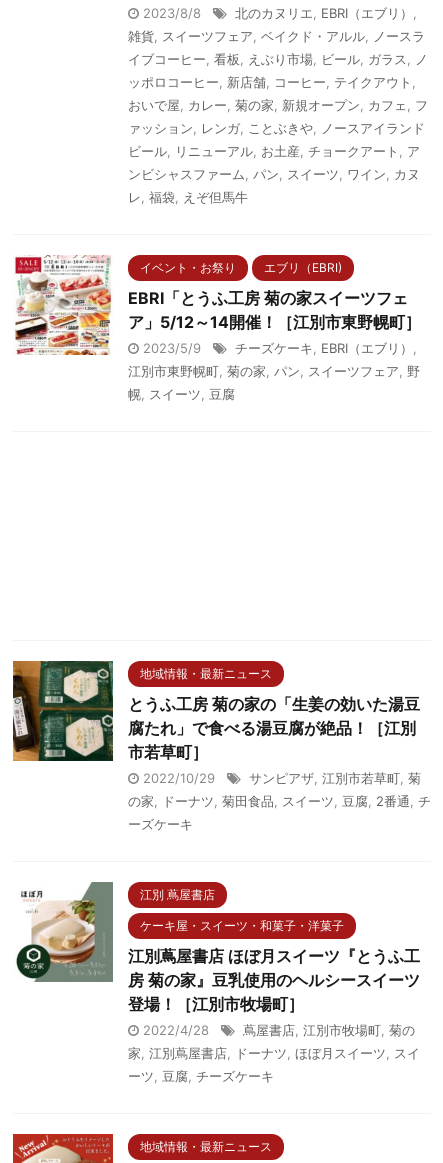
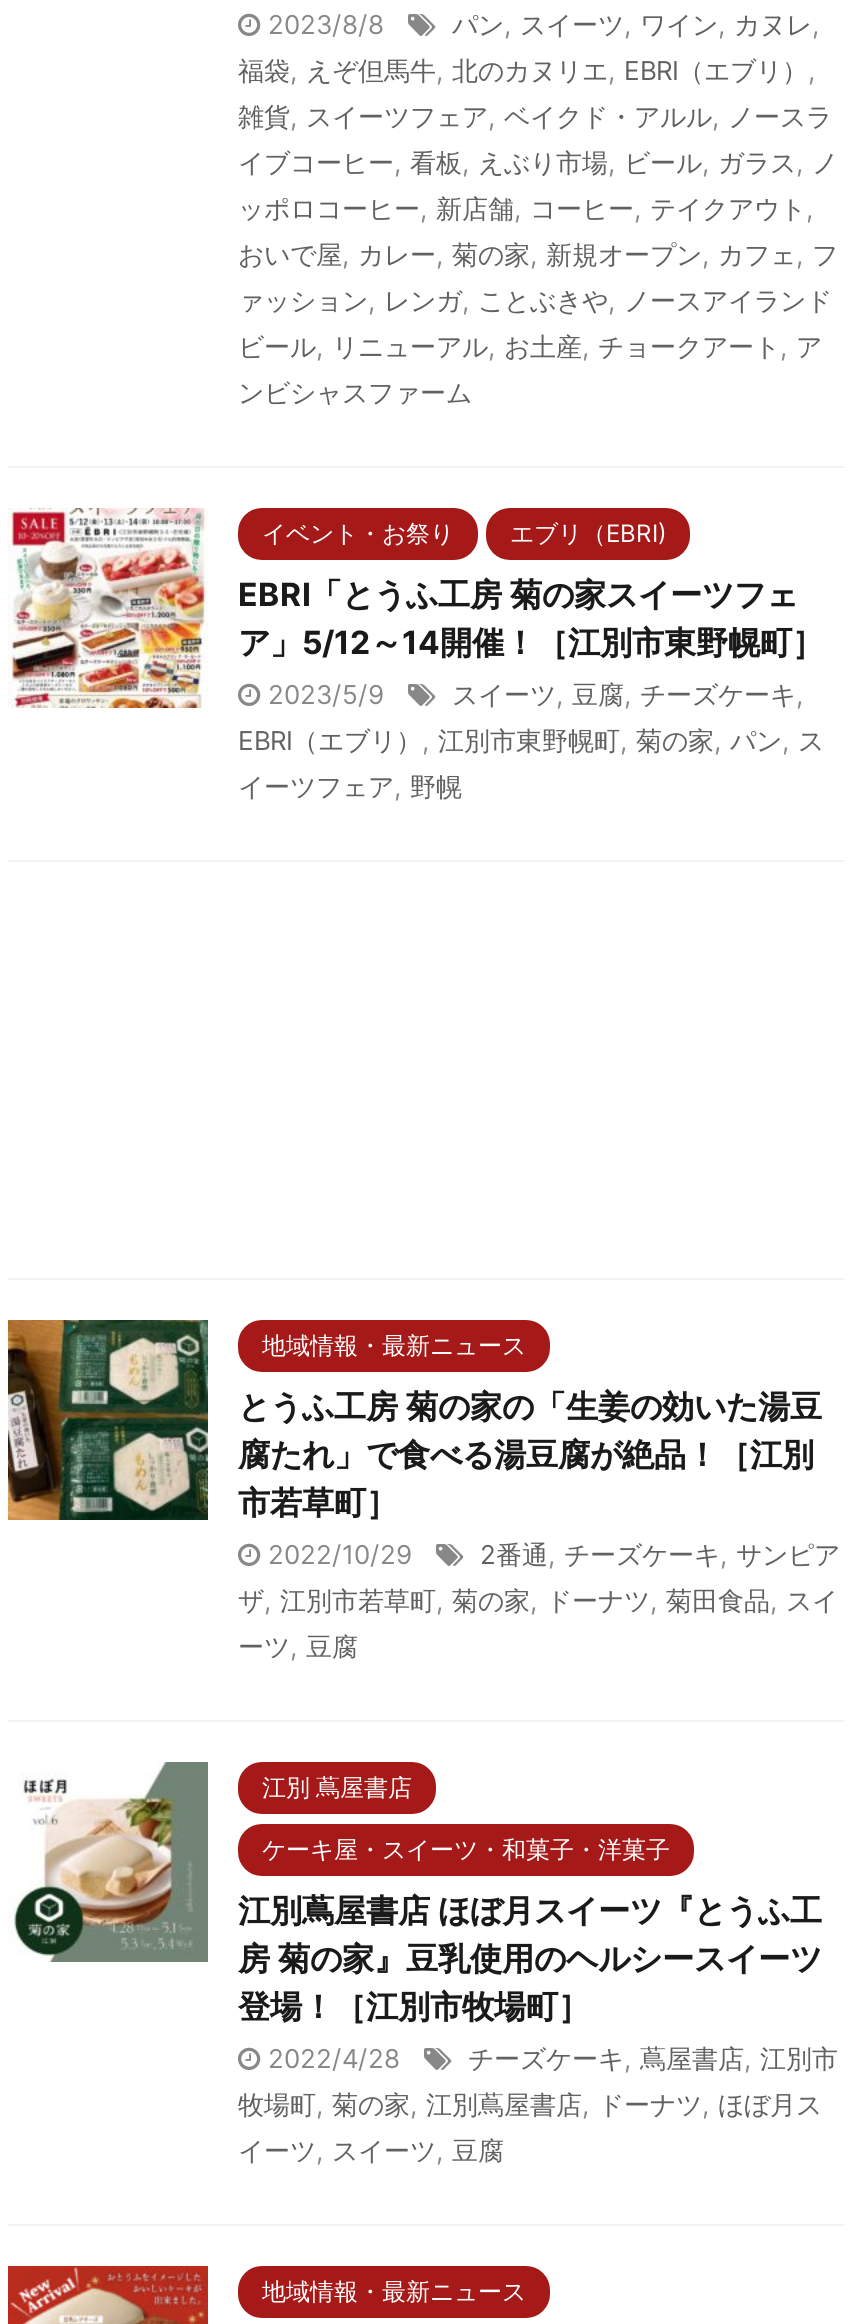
[235,5,417,21] 北のカヌリエ, EBRI（エブリ）, -> [238,9,820,87] パン,スイーツ,ワイン,カヌレ, | 福袋,えぞ但馬牛,北のカヌリエ, EBRI（エブリ）,
moved [128,28,428,159] -> [238,101,838,363]: 雑貨,スイーツフェア,ベイクド・アルル,ノースラ | イブコーヒー,看板,えぶり市場,ビール,ガラス,ノ | ッポロコーヒー,新店舗,コーヒー,テイクアウト, | おいで屋,カレー,菊の家,新規オープン,カフェ,フ | ァッション,レンガ,ことぶきや,ノースアイランド | ビール,リニューアル,お土産,チョークアート,ア
[128,166,420,205] ンビシャスファーム,パン,スイーツ,ワイン,カヌ | レ,福袋,えぞ但馬牛 -> [238,377,472,409] ンビシャスファーム
[128,340,420,402] チーズケーキ, EBRI（エブリ）, | 江別市東野幌町,菊の家,パン,スイーツフェア,野 | 幌,スイーツ,豆腐 -> [238,679,824,803] スイーツ,豆腐,チーズケーキ, | EBRI（エブリ）,江別市東野幌町,菊の家,パン,ス | イーツフェア,野幌
[128,770,431,832] サンピアザ,江別市若草町,菊 | の家,ドーナツ,菊田食品,スイーツ,豆腐, 2番通,チ | ーズケーキ -> [238,1539,840,1663] 2番通,チーズケーキ,サンピア | ザ,江別市若草町,菊の家,ドーナツ,菊田食品,スイ | ーツ,豆腐
[128,1022,420,1084] 蔦屋書店,江別市牧場町,菊の | 家,江別蔦屋書店,ドーナツ,ほぼ月スイーツ,スイ | ーツ,豆腐,チーズケーキ -> [238,2043,838,2167] チーズケーキ,蔦屋書店,江別市 | 牧場町,菊の家,江別蔦屋書店,ドーナツ,ほぼ月ス | イーツ,スイーツ,豆腐

